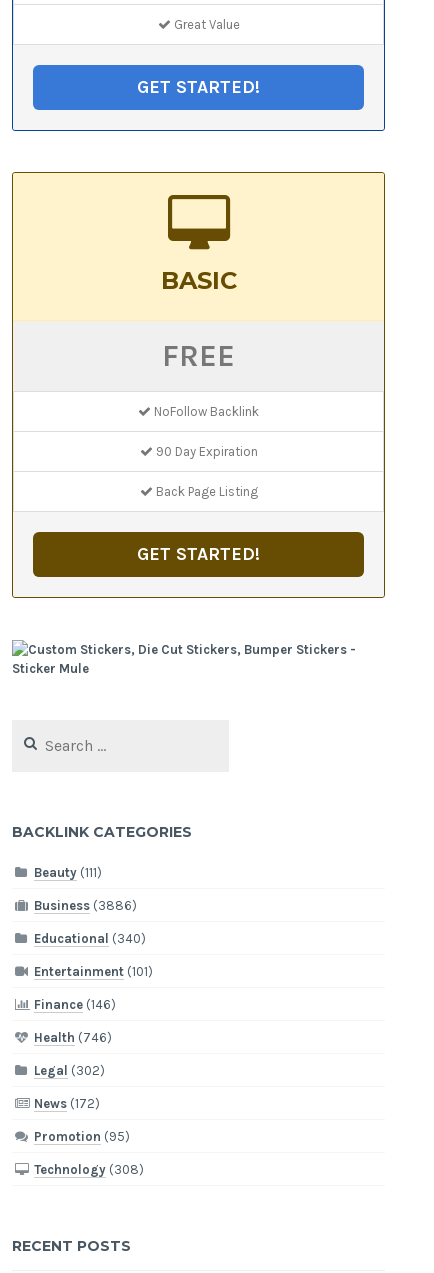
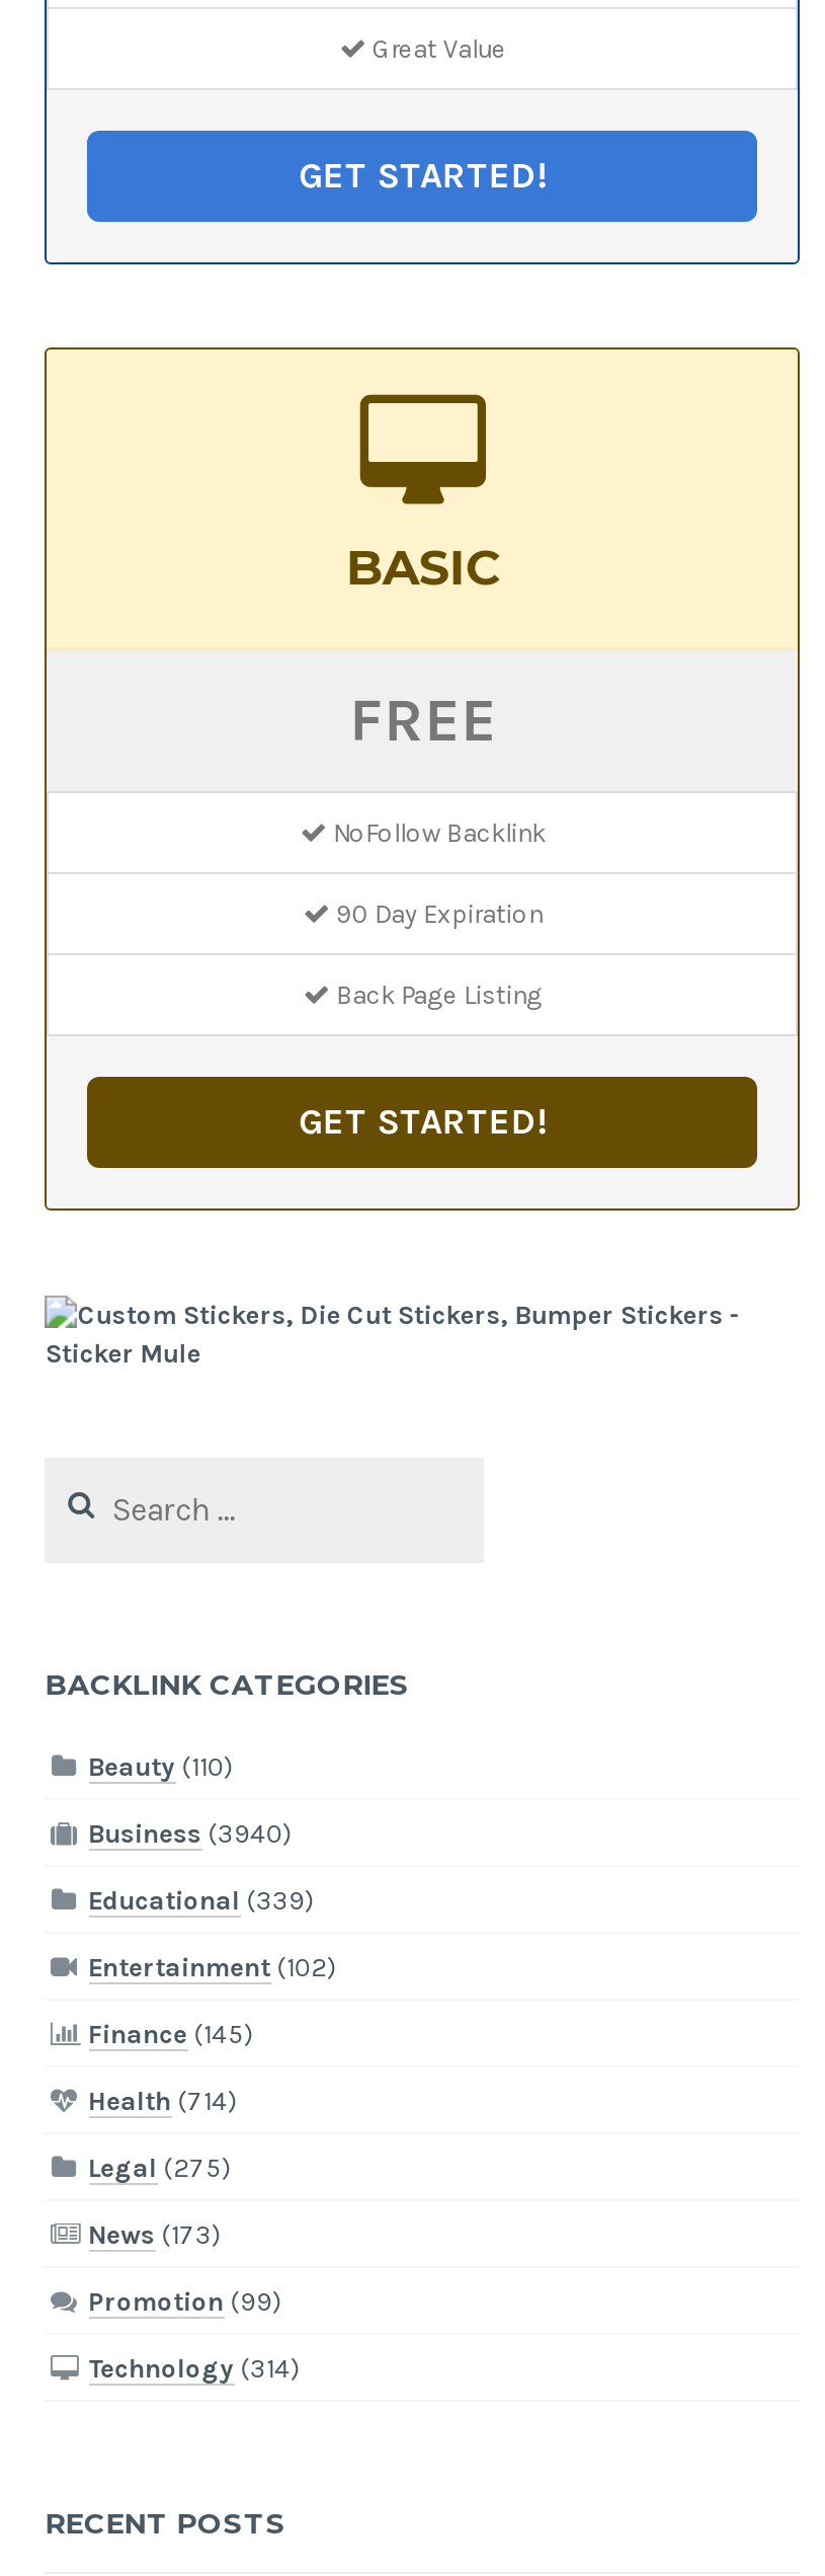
[34,865,102,880] Beauty (111) -> [88,1751,234,1781] Beauty (110)
[34,898,137,913] Business (3886) -> [88,1818,293,1848] Business (3940)
[34,931,146,946] Educational (340) -> [88,1885,315,1915] Educational (339)
[34,964,153,979] Entertainment (101) -> [88,1951,337,1982] Entertainment (102)
[34,997,116,1012] Finance (146) -> [88,2018,254,2049] Finance (145)
[34,1030,112,1045] Health (746) -> [88,2085,238,2116] Health (714)
[34,1063,105,1078] Legal (302) -> [88,2152,232,2182] Legal (275)
[34,1096,100,1111] News (172) -> [88,2219,222,2249] News (173)
[34,1129,130,1144] Promotion (95) -> [88,2286,283,2316] Promotion (99)
[34,1162,144,1177] Technology (308) -> [88,2353,301,2383] Technology (314)

